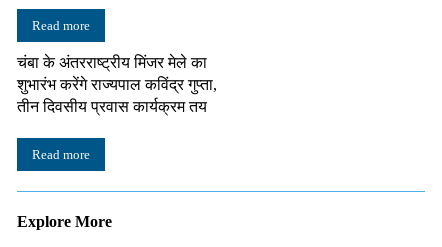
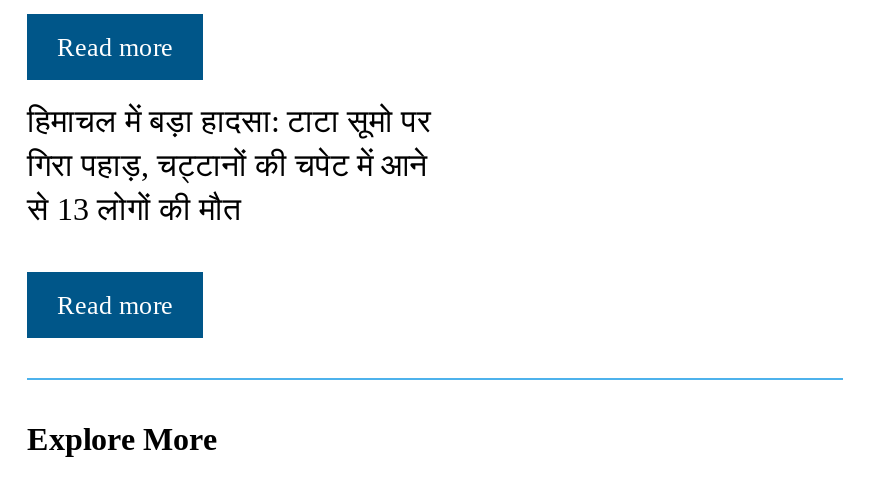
[17,54,217,115] चंबा के अंतरराष्ट्रीय मिंजर मेले का | शुभारंभ करेंगे राज्यपाल कविंद्र गुप्ता, | तीन दिवसीय प्रवास कार्यक्रम तय -> [27,104,431,226] हिमाचल में बड़ा हादसा: टाटा सूमो पर | गिरा पहाड़, चट्टानों की चपेट में आने | से 13 लोगों की मौत

